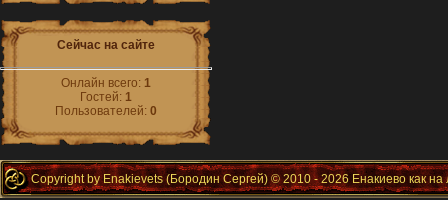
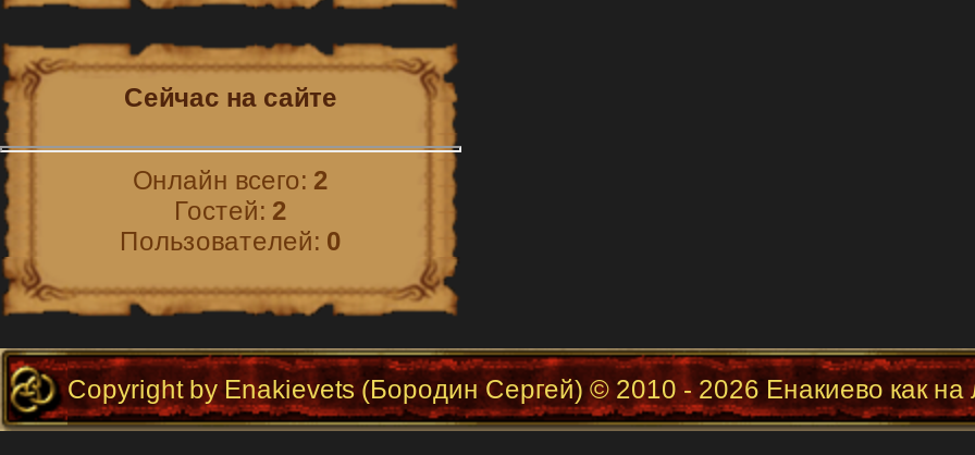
[61,76,151,90] Онлайн всего: 1 -> [133,165,329,196] Онлайн всего: 2
[80,90,132,104] Гостей: 1 -> [174,196,287,226] Гостей: 2

